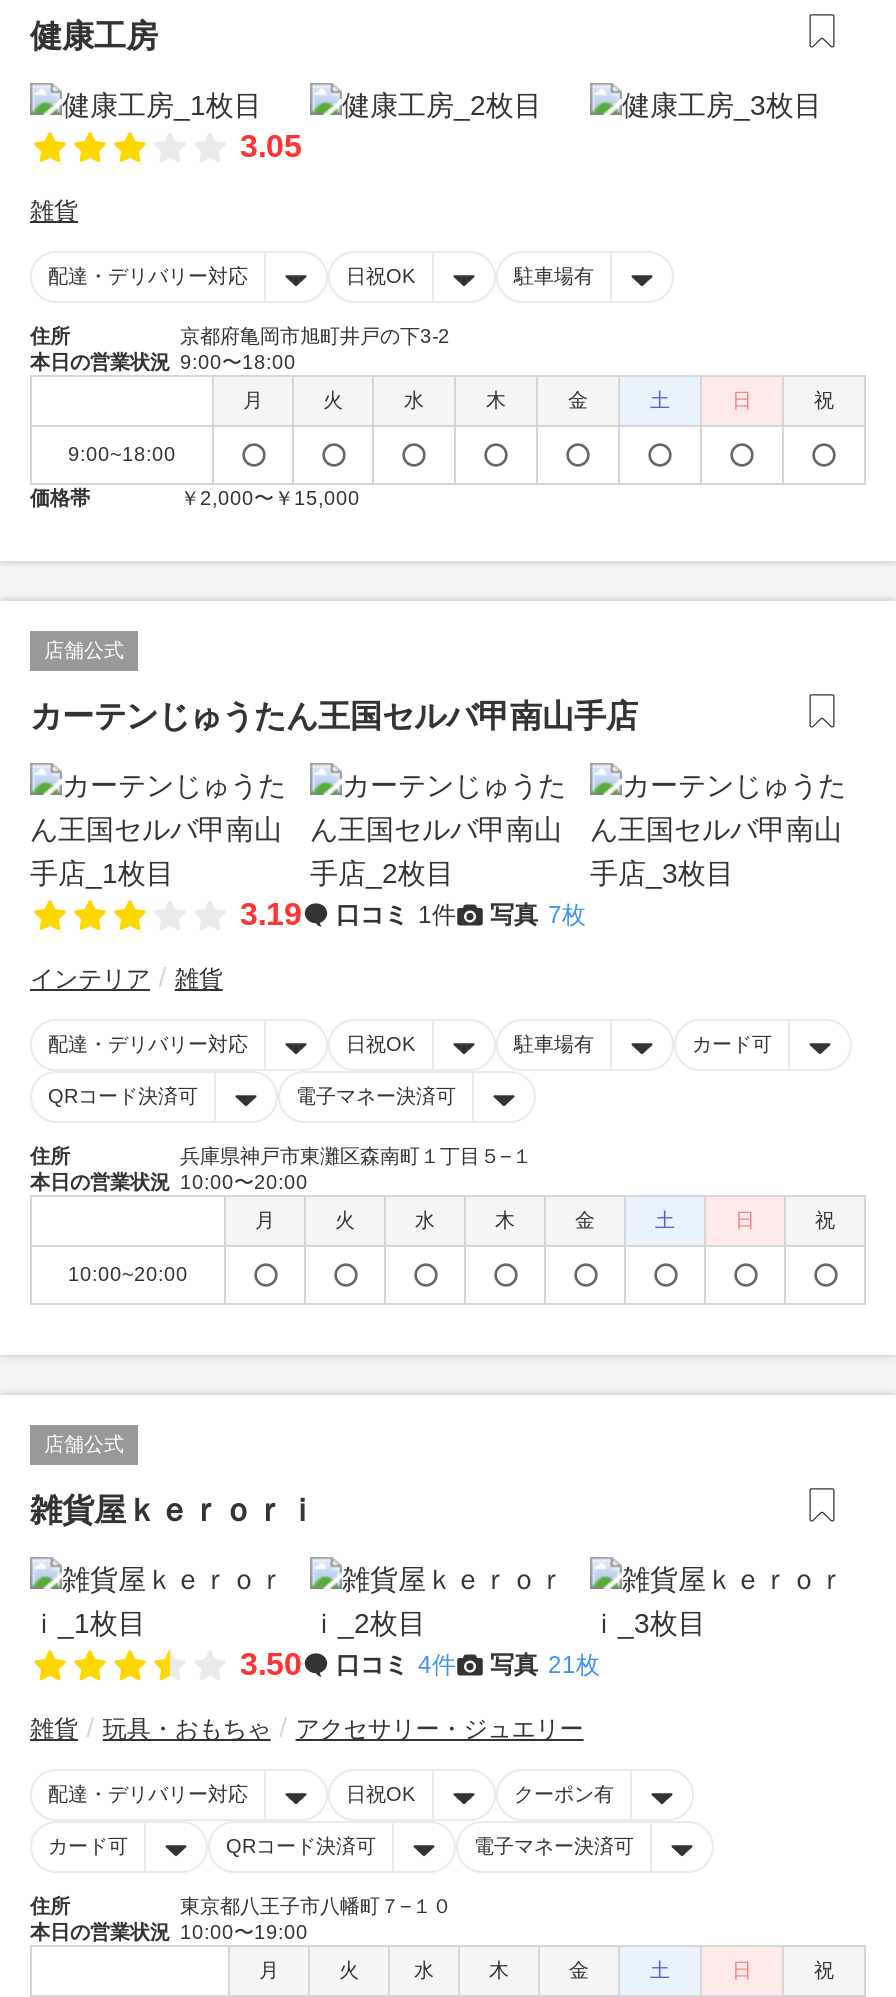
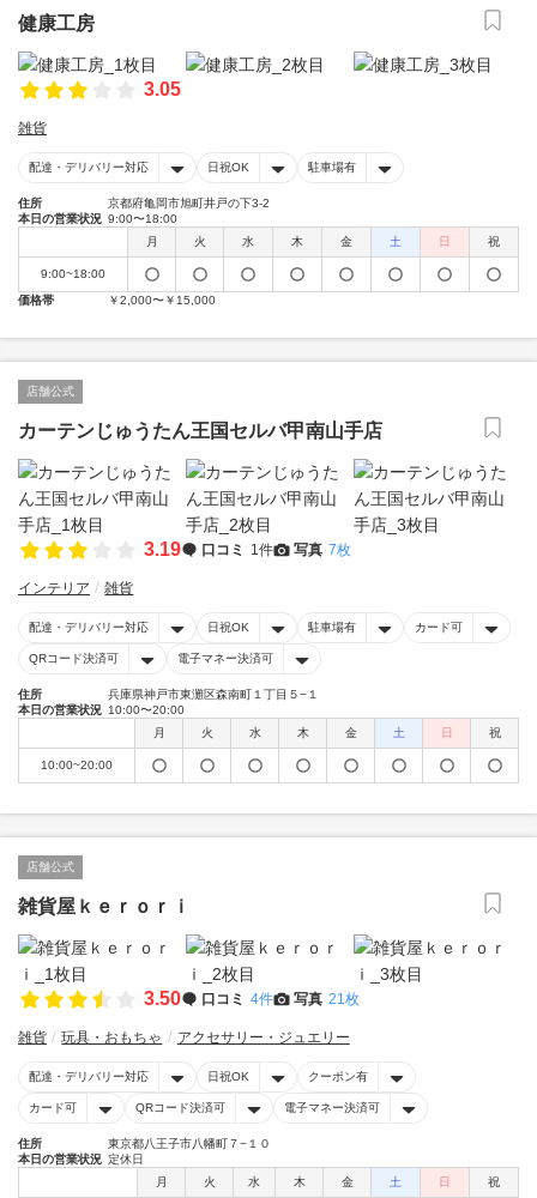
[30,1921,308,1943] 本日の営業状況 10:00〜19:00 -> [18,1152,144,1166] 本日の営業状況 定休日

